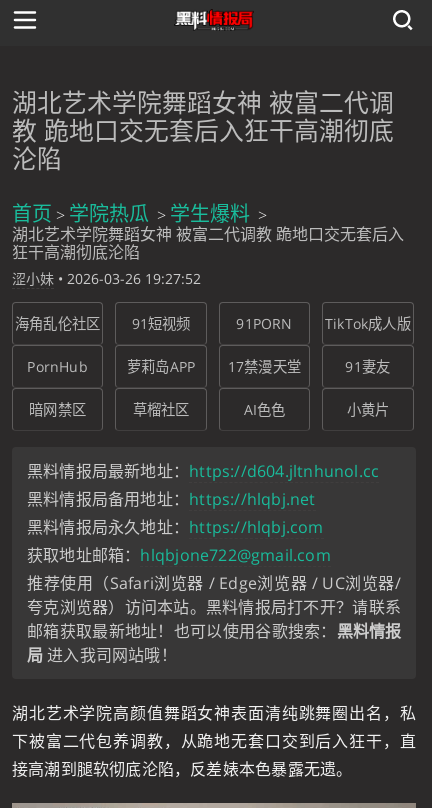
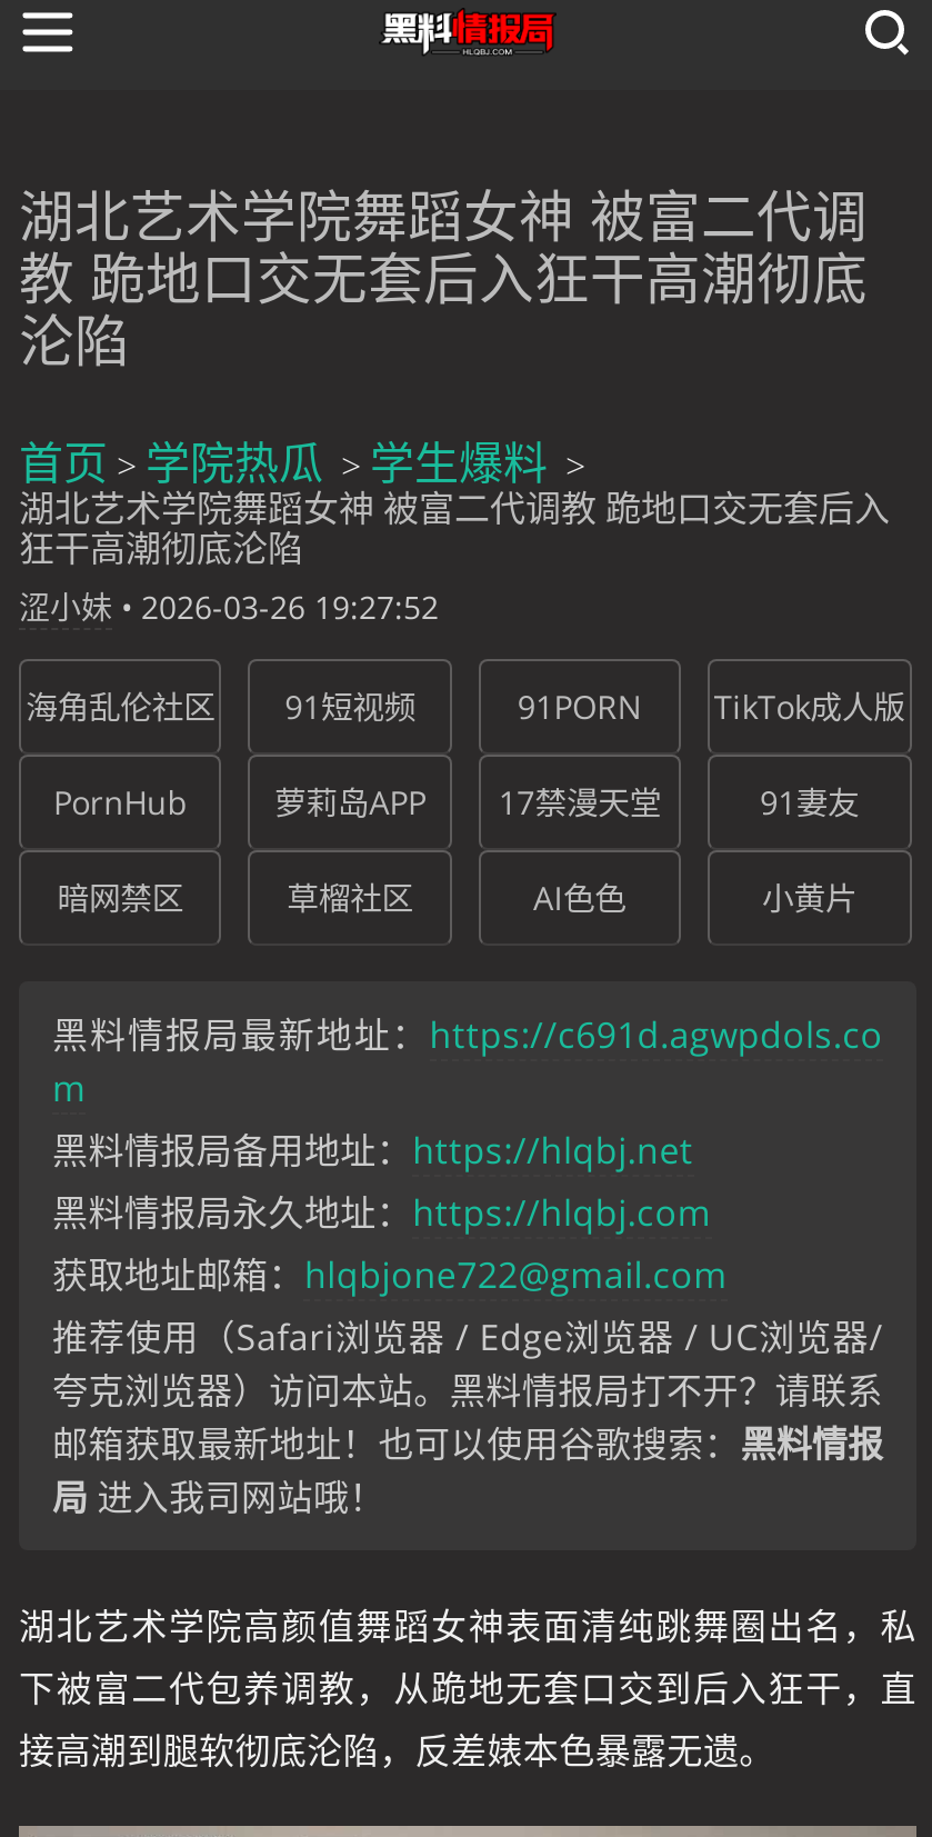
[27,460,379,482] 黑料情报局最新地址：https://d604.jltnhunol.cc -> [52,1011,883,1113] 黑料情报局最新地址：https://c691d.agwpdols.co | m

